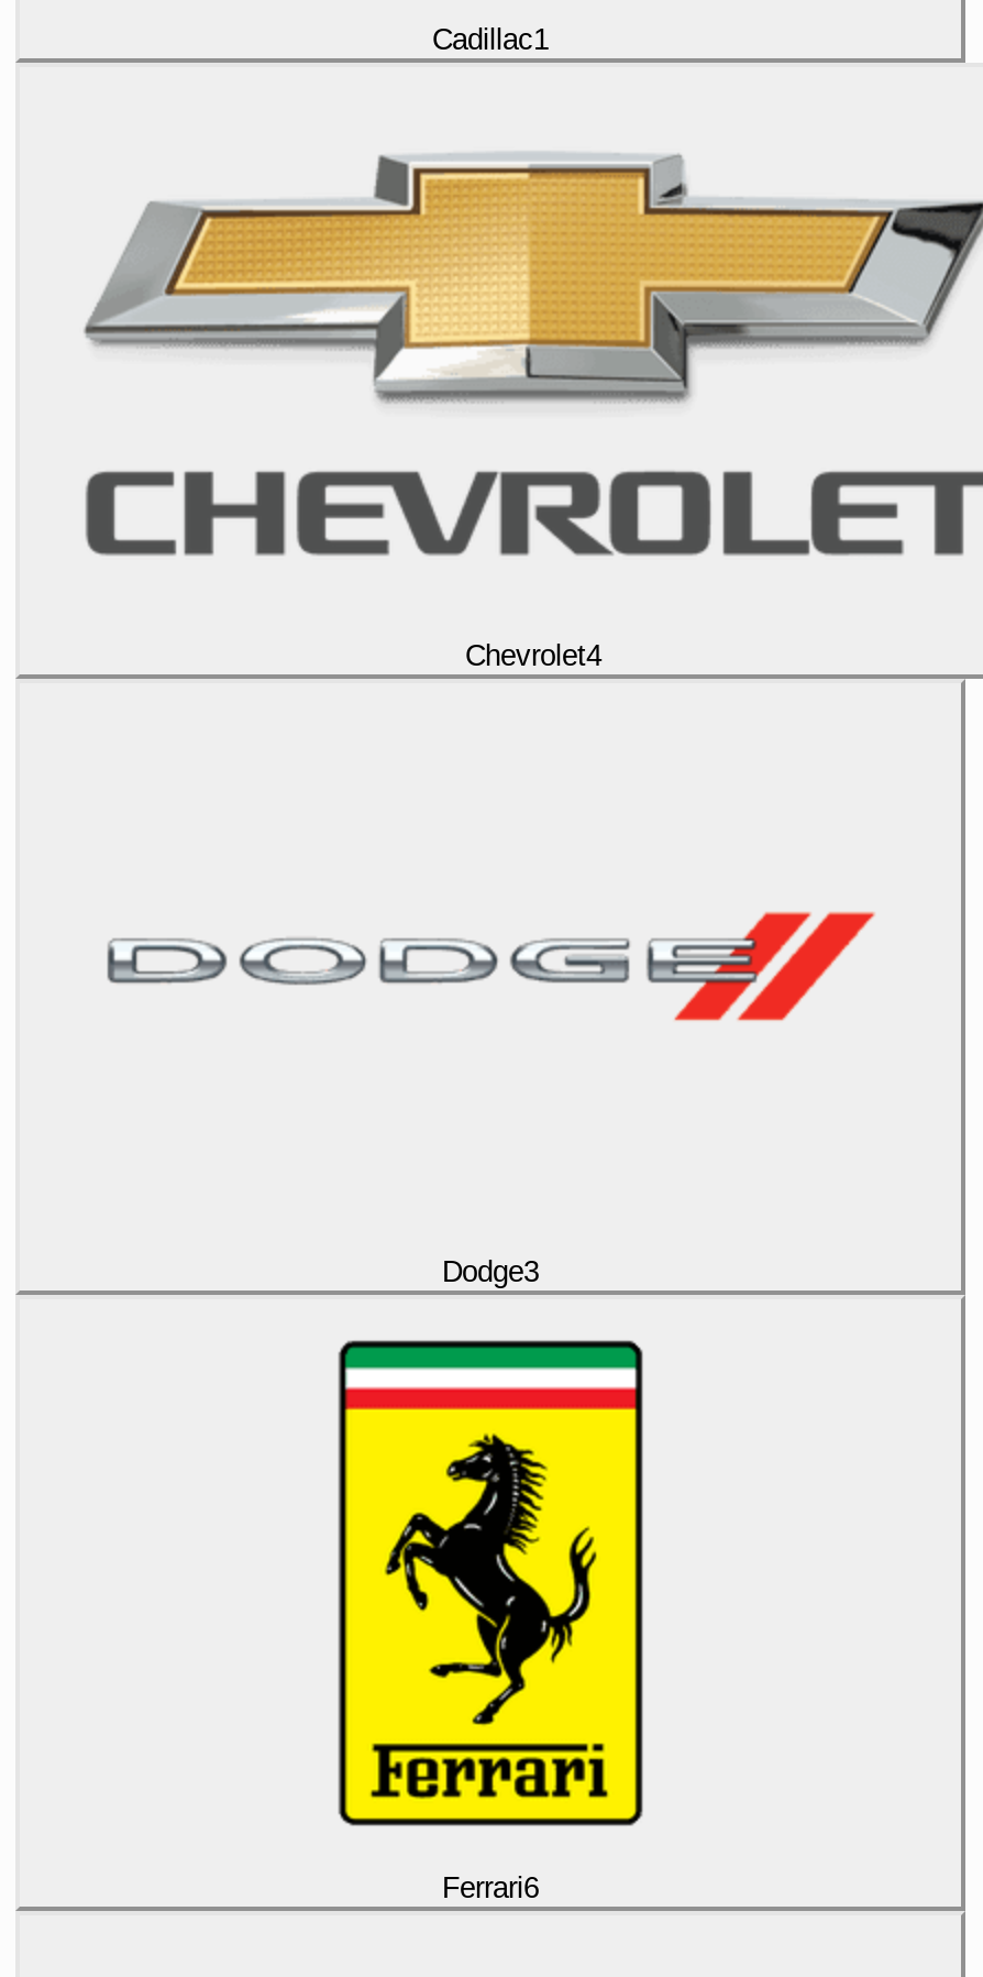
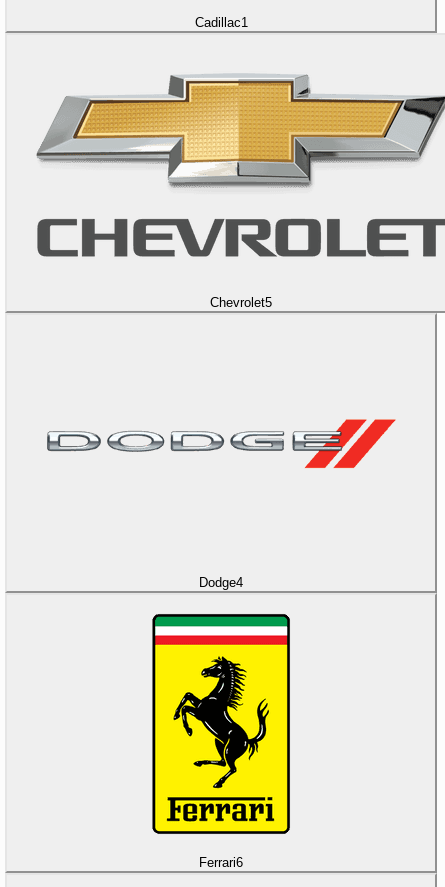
[465,639,601,672] Chevrolet4 -> [209,295,271,310] Chevrolet5
[442,1255,539,1288] Dodge3 -> [199,575,243,590] Dodge4

